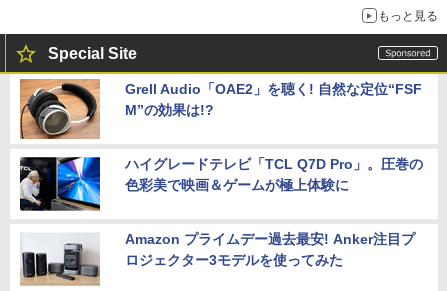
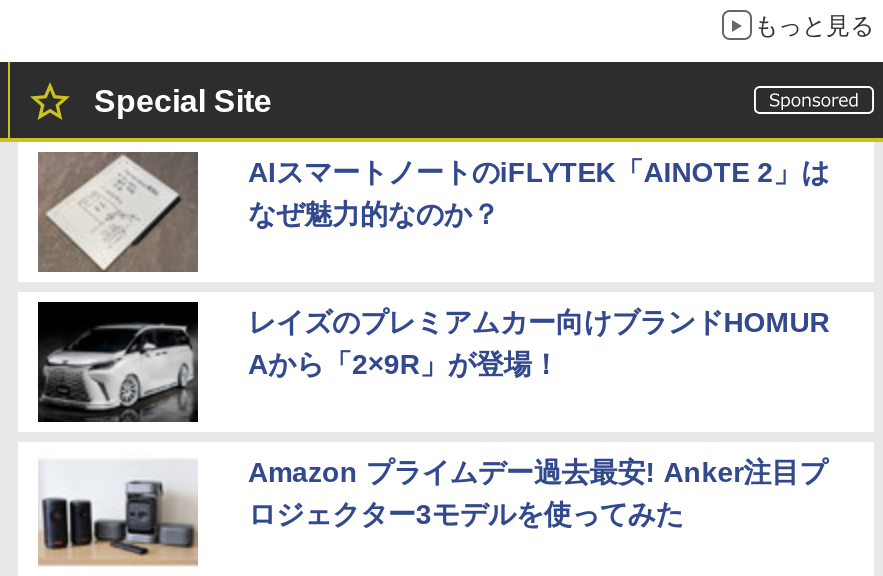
[20,78,422,139] [image] | Grell Audio「OAE2」を聴く! 自然な定位“FSF | M”の効果は!? -> [38,150,829,272] [image] | AIスマートノートのiFLYTEK「AINOTE 2」は | なぜ魅力的なのか？
[19,154,423,214] [image] | ハイグレードテレビ「TCL Q7D Pro」。圧巻の | 色彩美で映画＆ゲームが極上体験に -> [36,300,829,424] [image] | レイズのプレミアムカー向けブランドHOMUR | Aから「2×9R」が登場！

